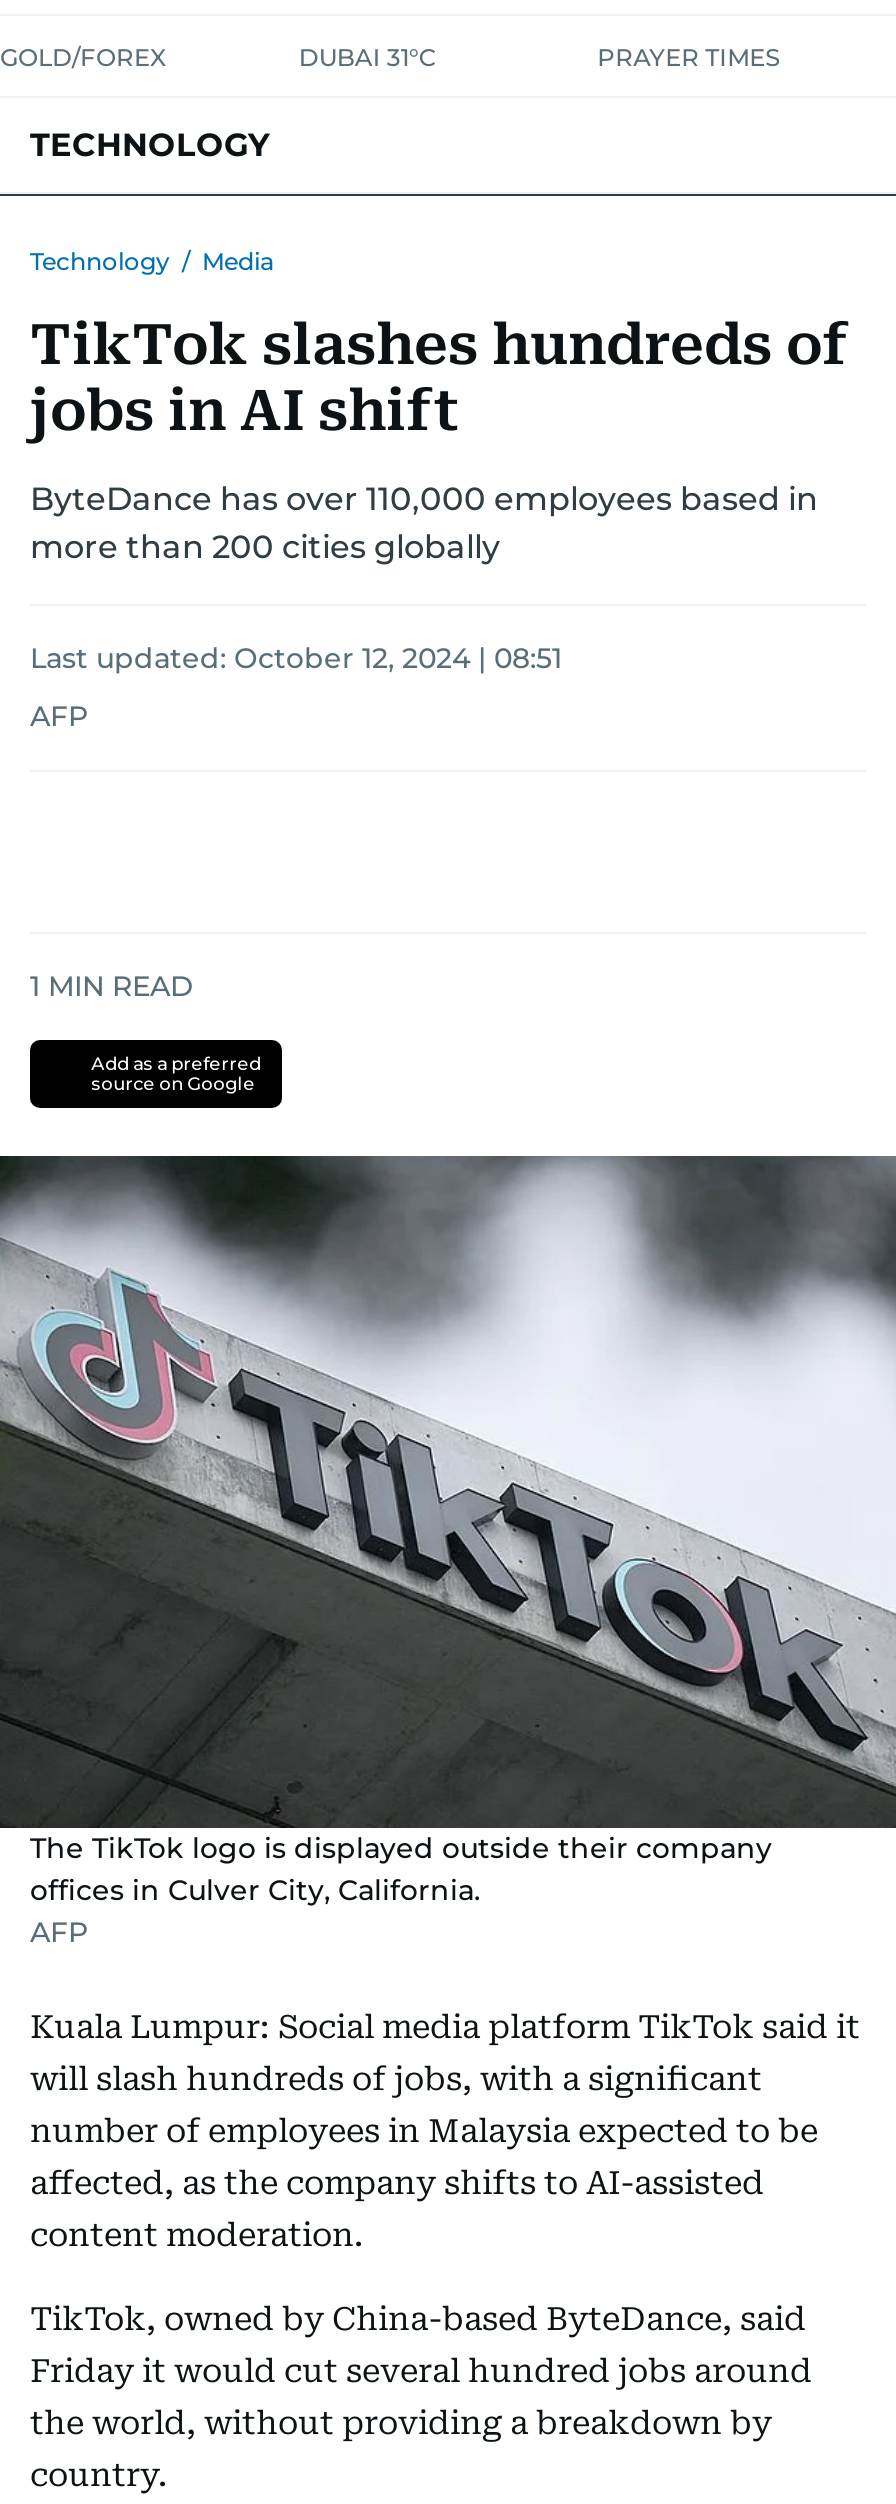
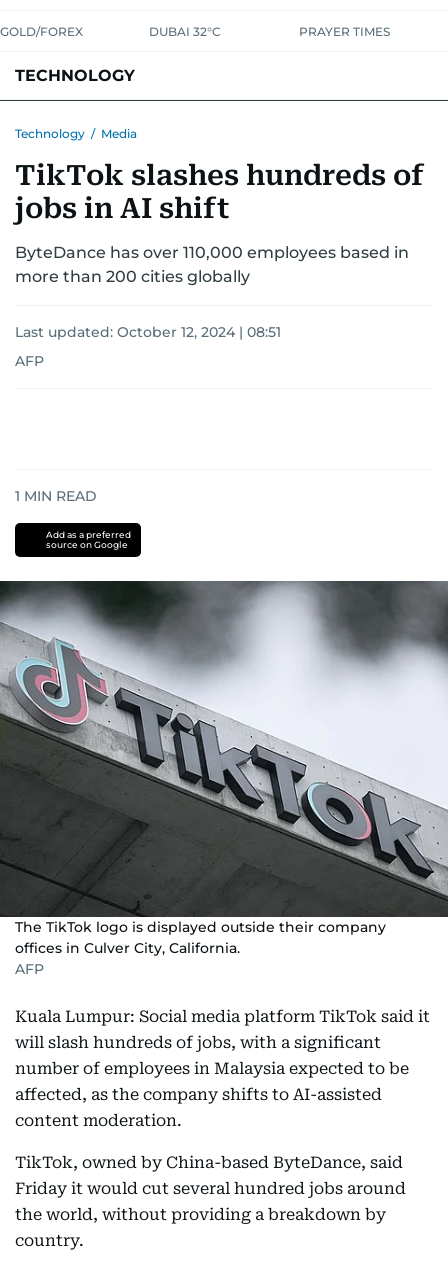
[299,42,437,72] DUBAI 31°C -> [149,24,221,39] DUBAI 32°C

